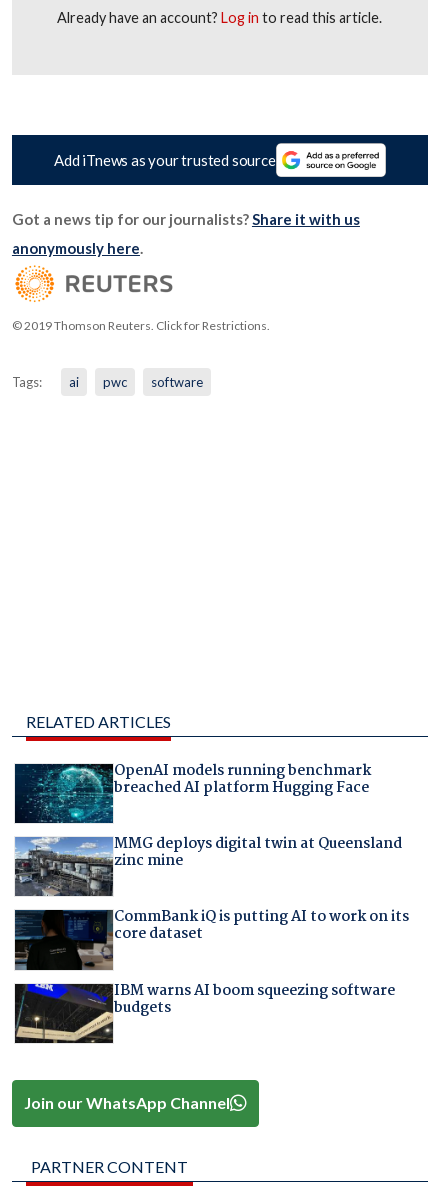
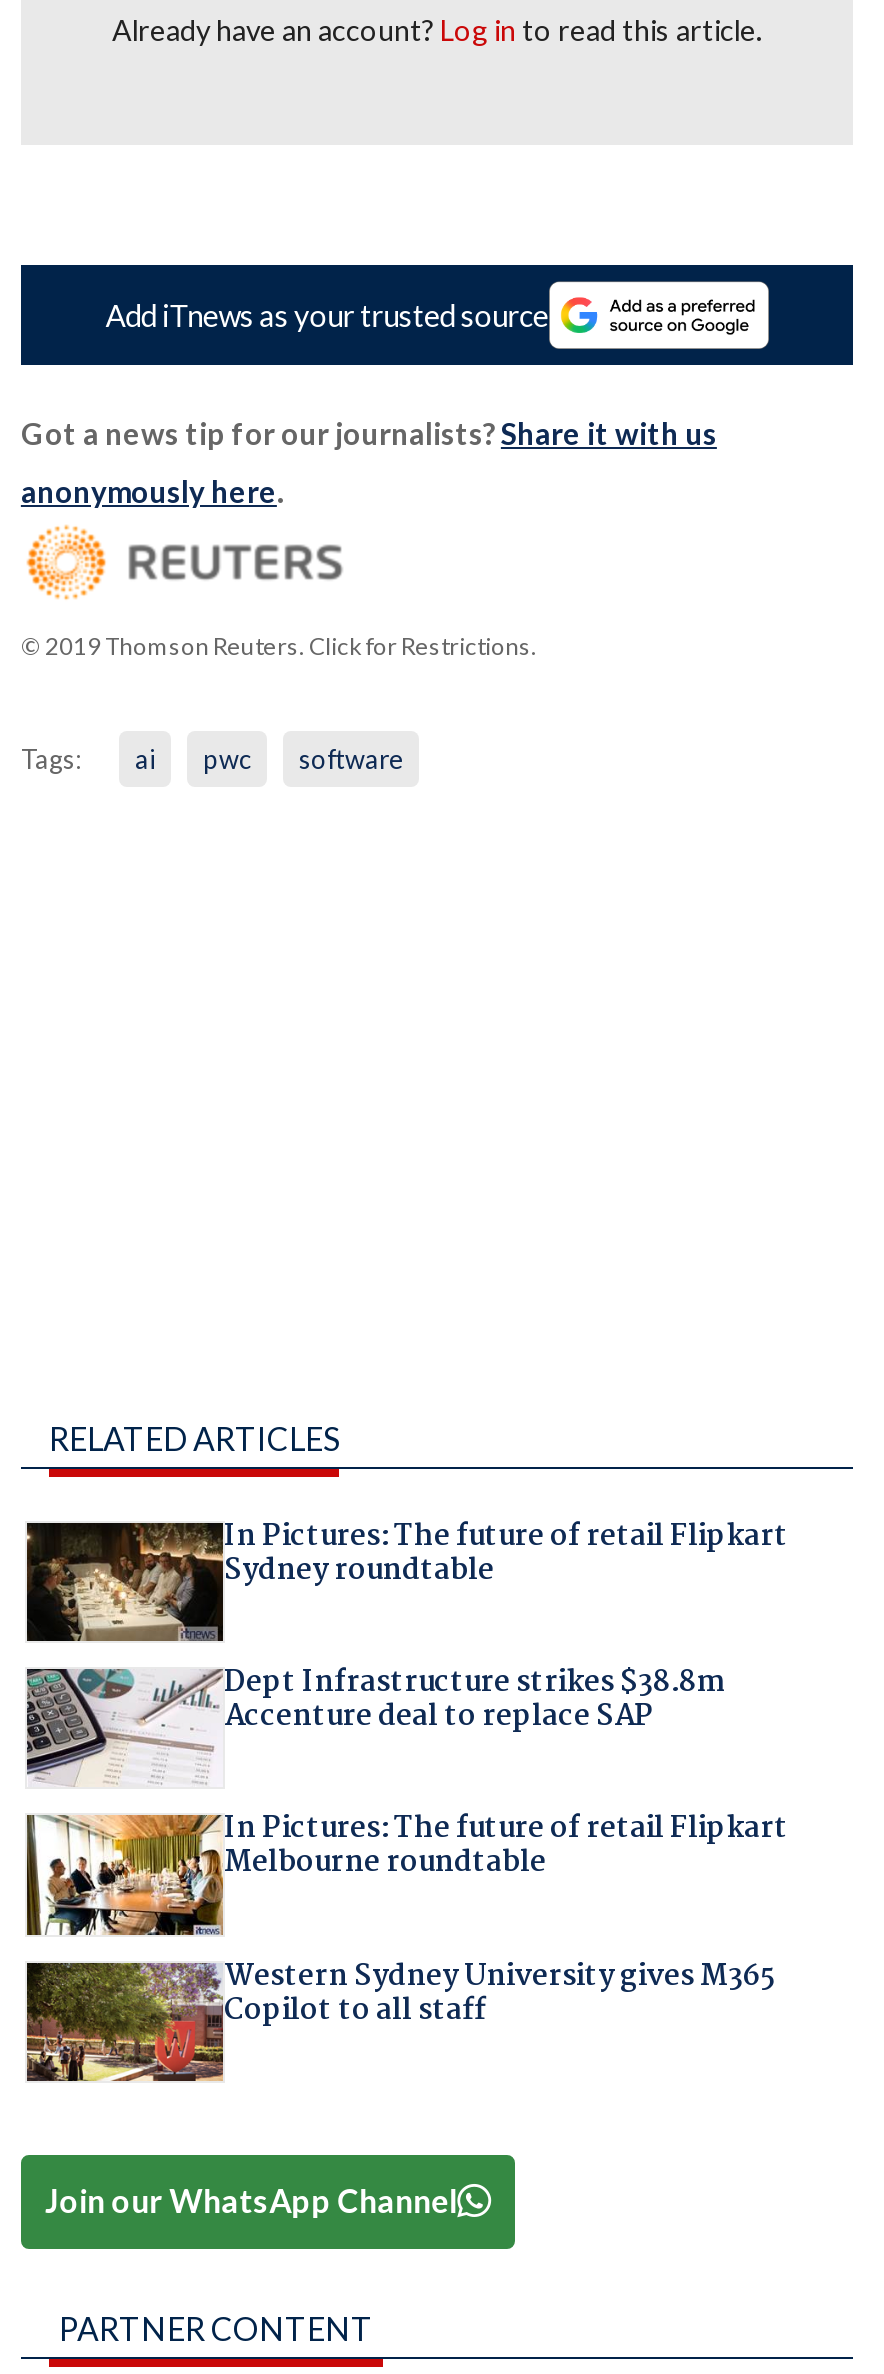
[14,759,370,824] [image] | OpenAI models running benchmark | breached AI platform Hugging Face -> [25,1512,788,1643] [image] | In Pictures: The future of retail Flipkart | Sydney roundtable
[14,832,401,897] [image] | MMG deploys digital twin at Queensland | zinc mine -> [25,1659,724,1787] [image] | Dept Infrastructure strikes $38.8m | Accenture deal to replace SAP
[14,905,408,971] [image] | CommBank iQ is putting AI to work on its | core dataset -> [25,1806,788,1937] [image] | In Pictures: The future of retail Flipkart | Melbourne roundtable
[15,979,394,1044] [image] | IBM warns AI boom squeezing software | budgets -> [25,1953,776,2083] [image] | Western Sydney University gives M365 | Copilot to all staff

